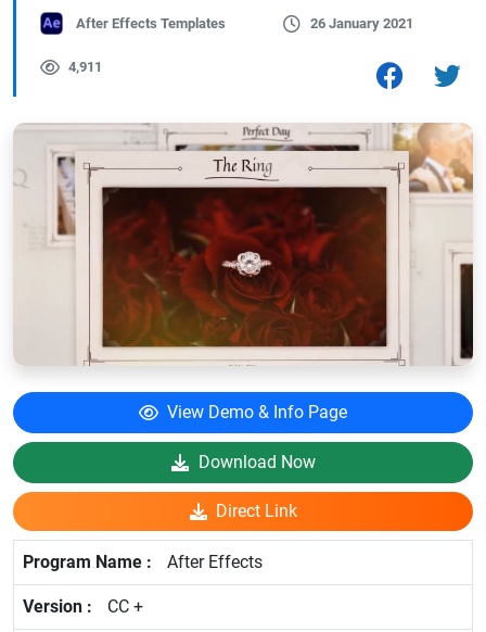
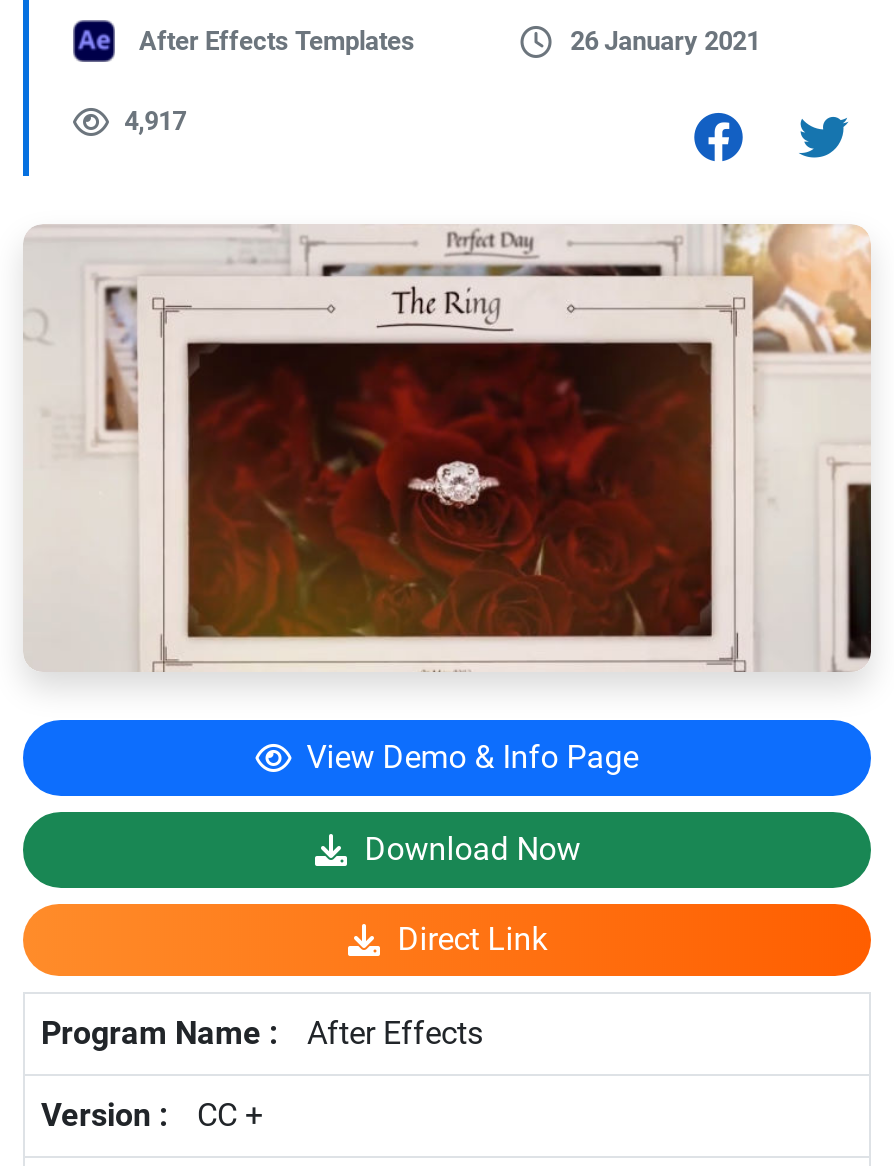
[68,59,102,75] 4,911 -> [124,106,186,136] 4,917

